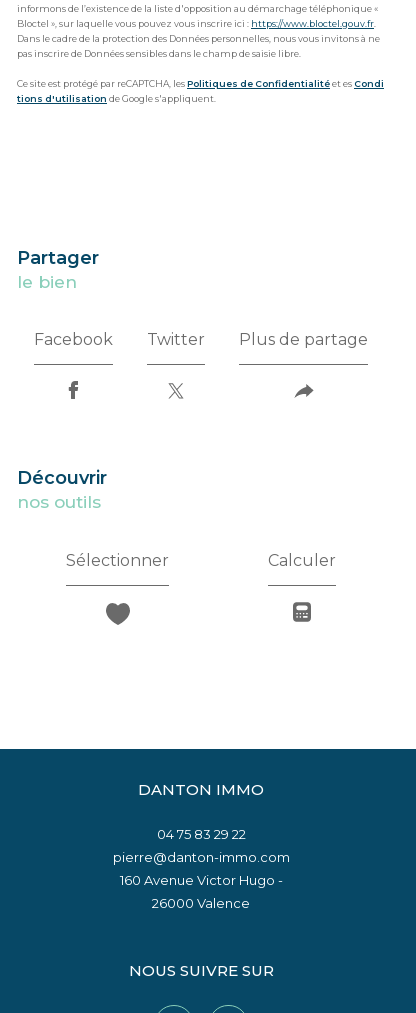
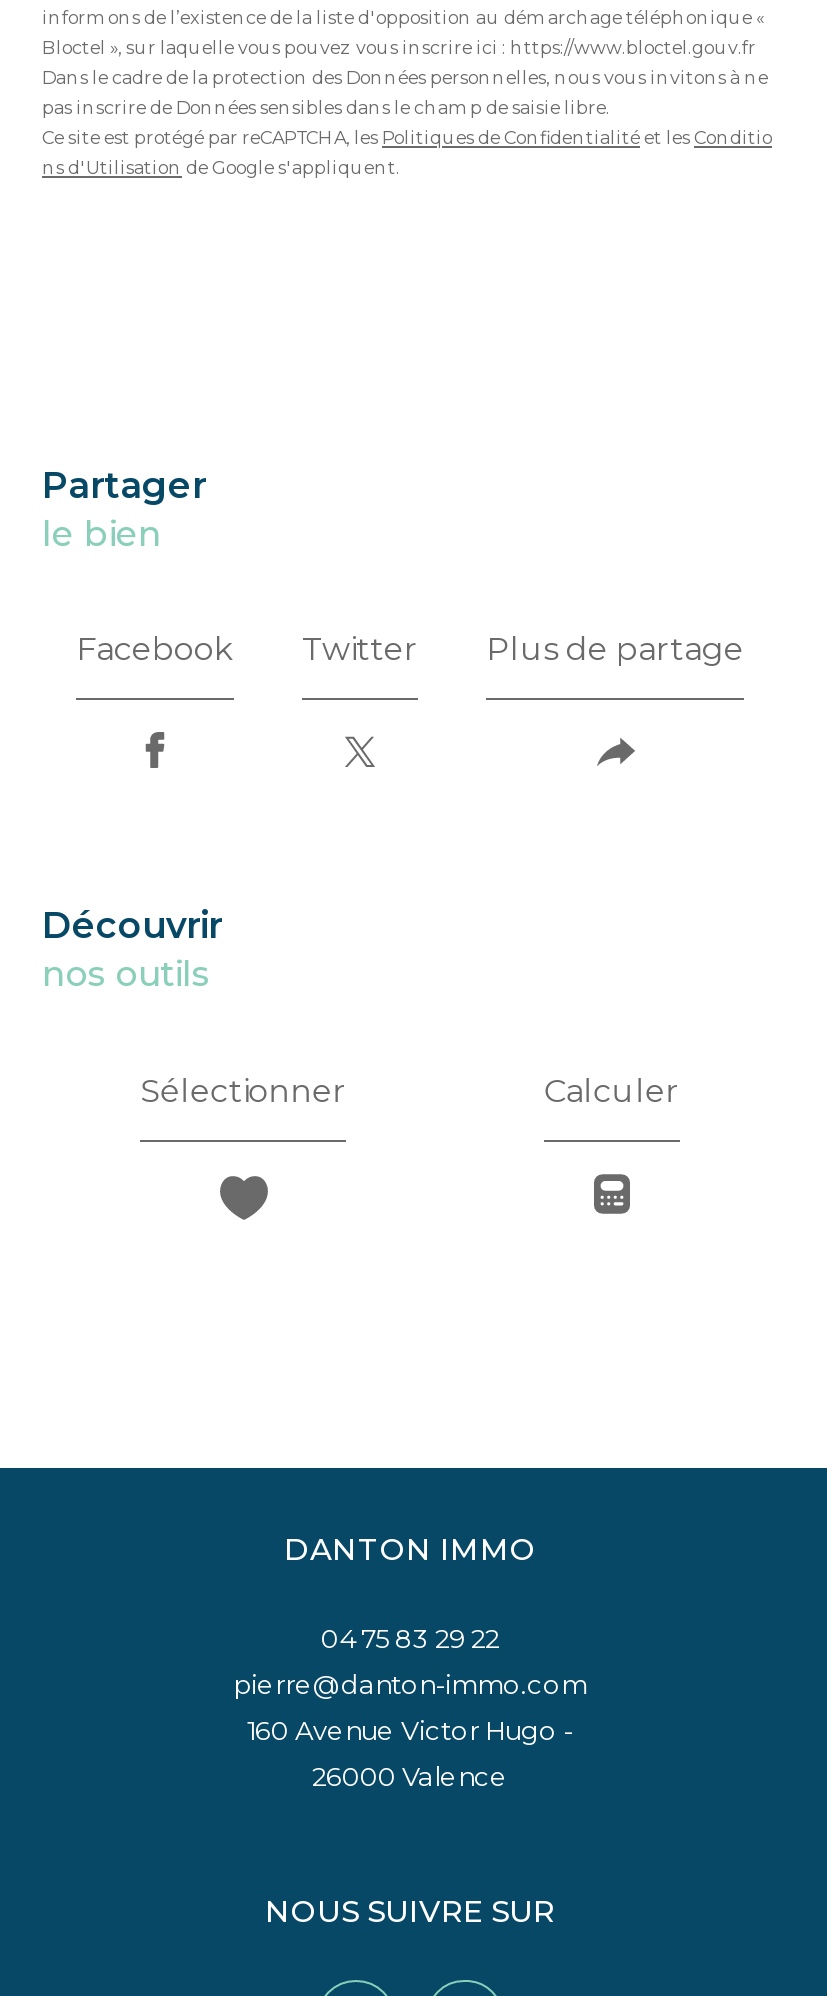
[17,78,384,89] Ce site est protégé par reCAPTCHA, les Politiques de Confidentialité et es Condi -> [42,126,772,148] Ce site est protégé par reCAPTCHA, les Politiques de Confidentialité et les Conditio
[17,93,216,104] tions d'utilisation de Google s'appliquent. -> [42,156,400,178] ns d'Utilisation de Google s'appliquent.

